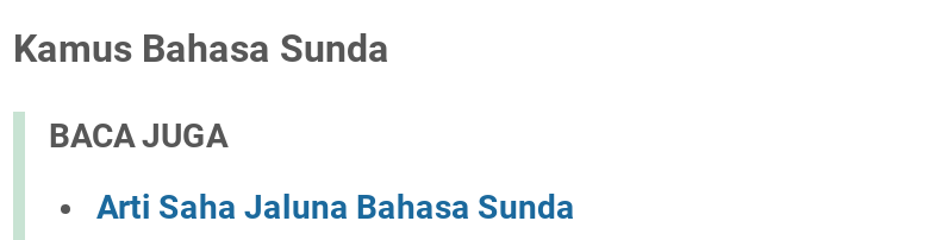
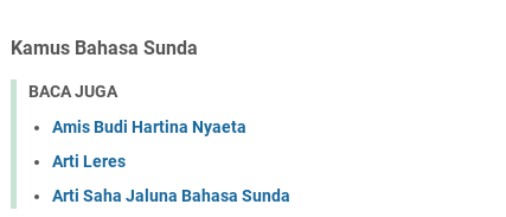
none -> [52,118,246,171] Amis Budi Hartina Nyaeta | Arti Leres

